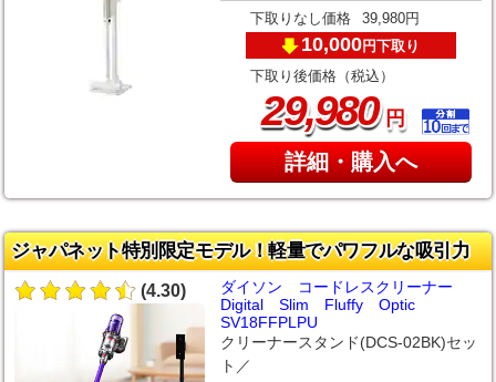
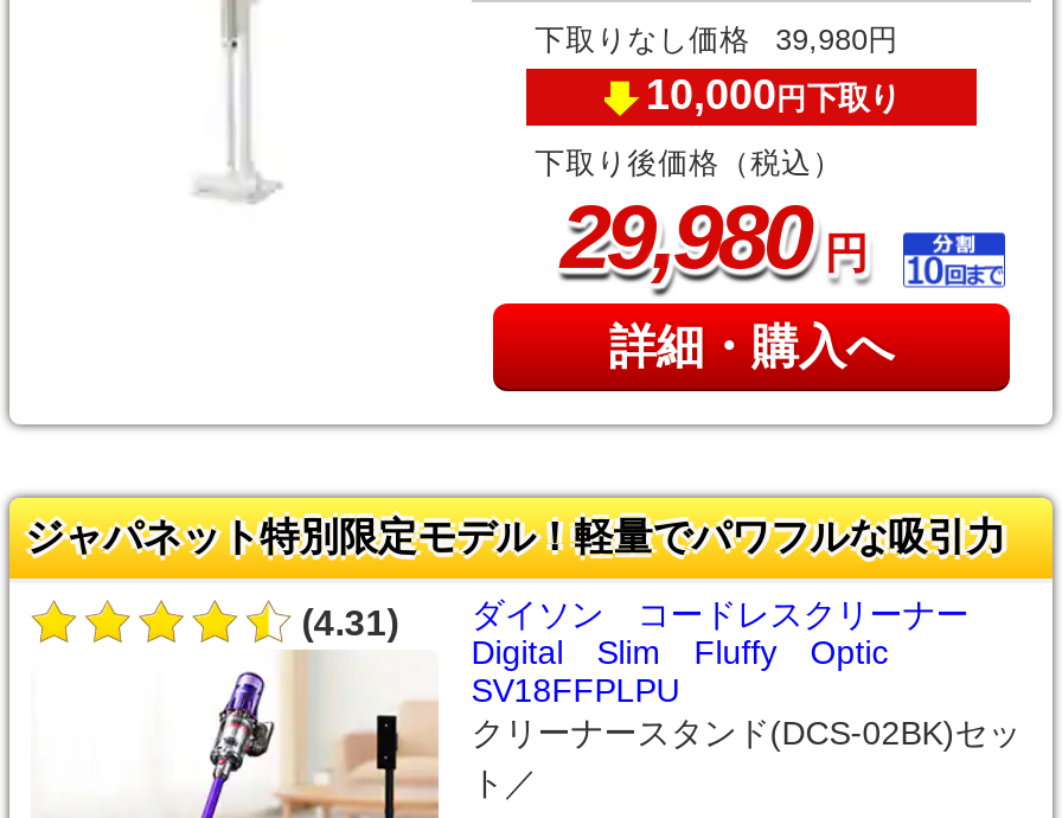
[141,278,468,301] (4.30) ダイソン コードレスクリーナー -> [302,596,1002,644] (4.31) ダイソン コードレスクリーナー

